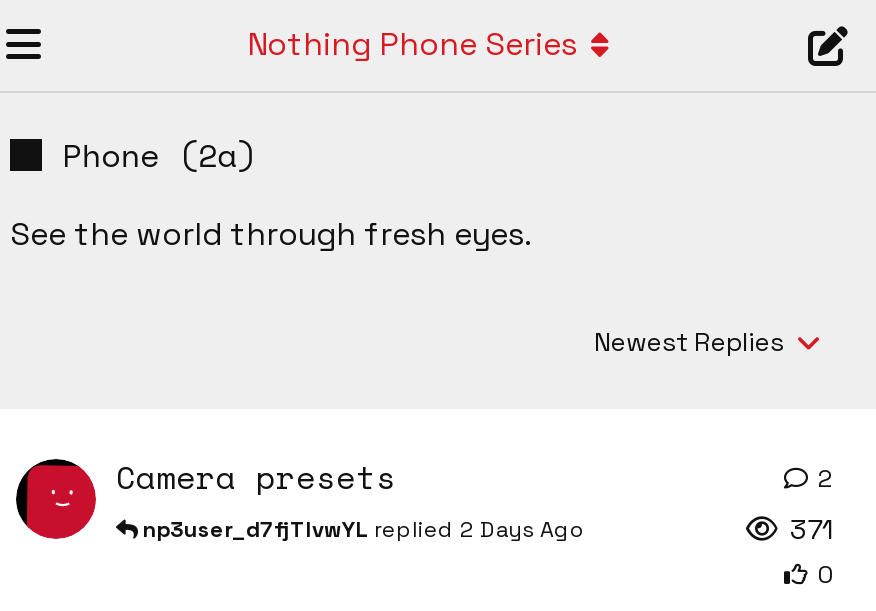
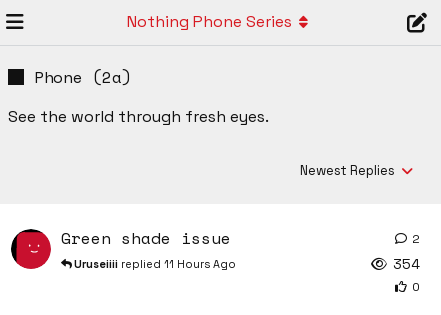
[116,453,396,501] Camera presets -> [61,226,231,250] Green shade issue
[142,515,586,543] np3user_d7fjTIvwYL replied 2 Days Ago -> [74,257,236,271] Uruseiiii replied 11 Hours Ago
[790,511,834,547] 371 -> [393,255,420,273] 354

